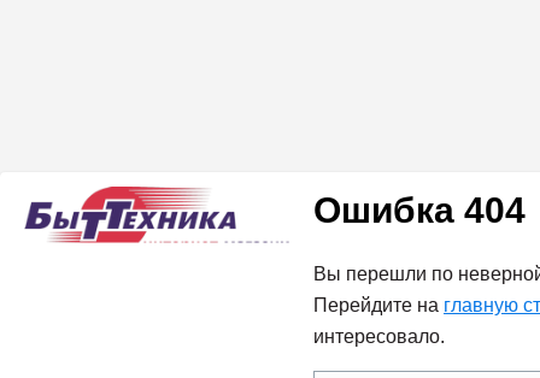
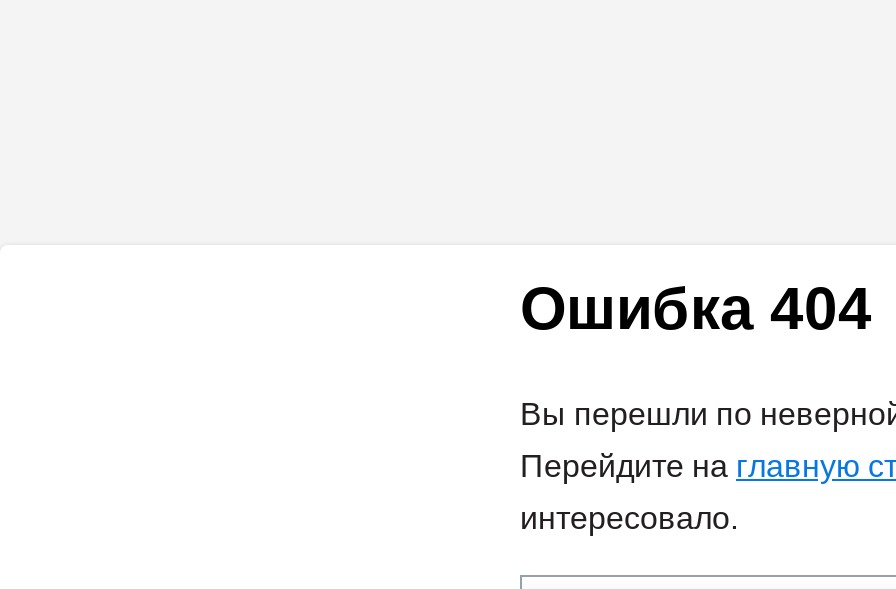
[24,185,268,244] [image] -> none

